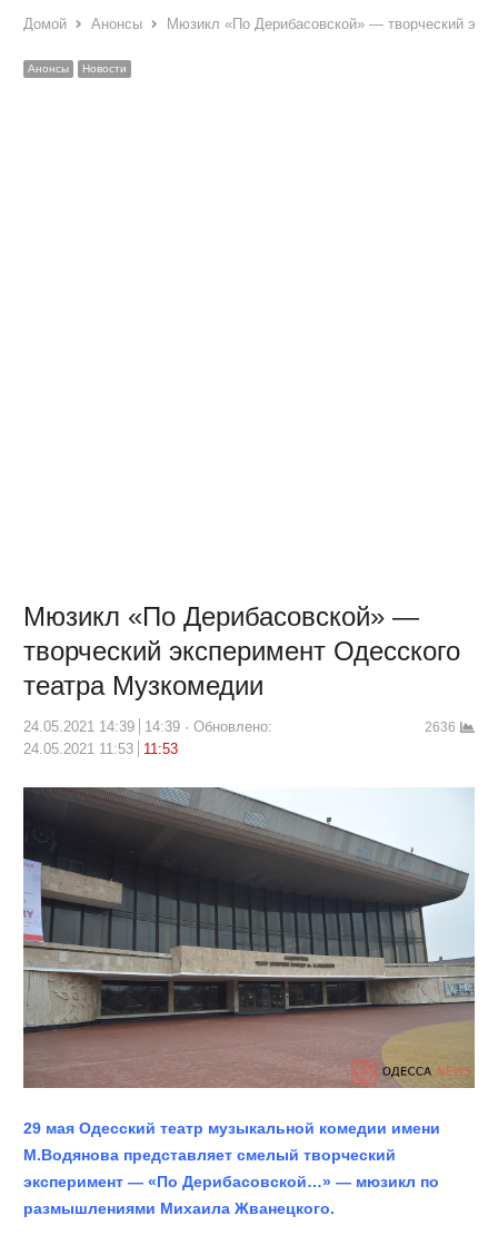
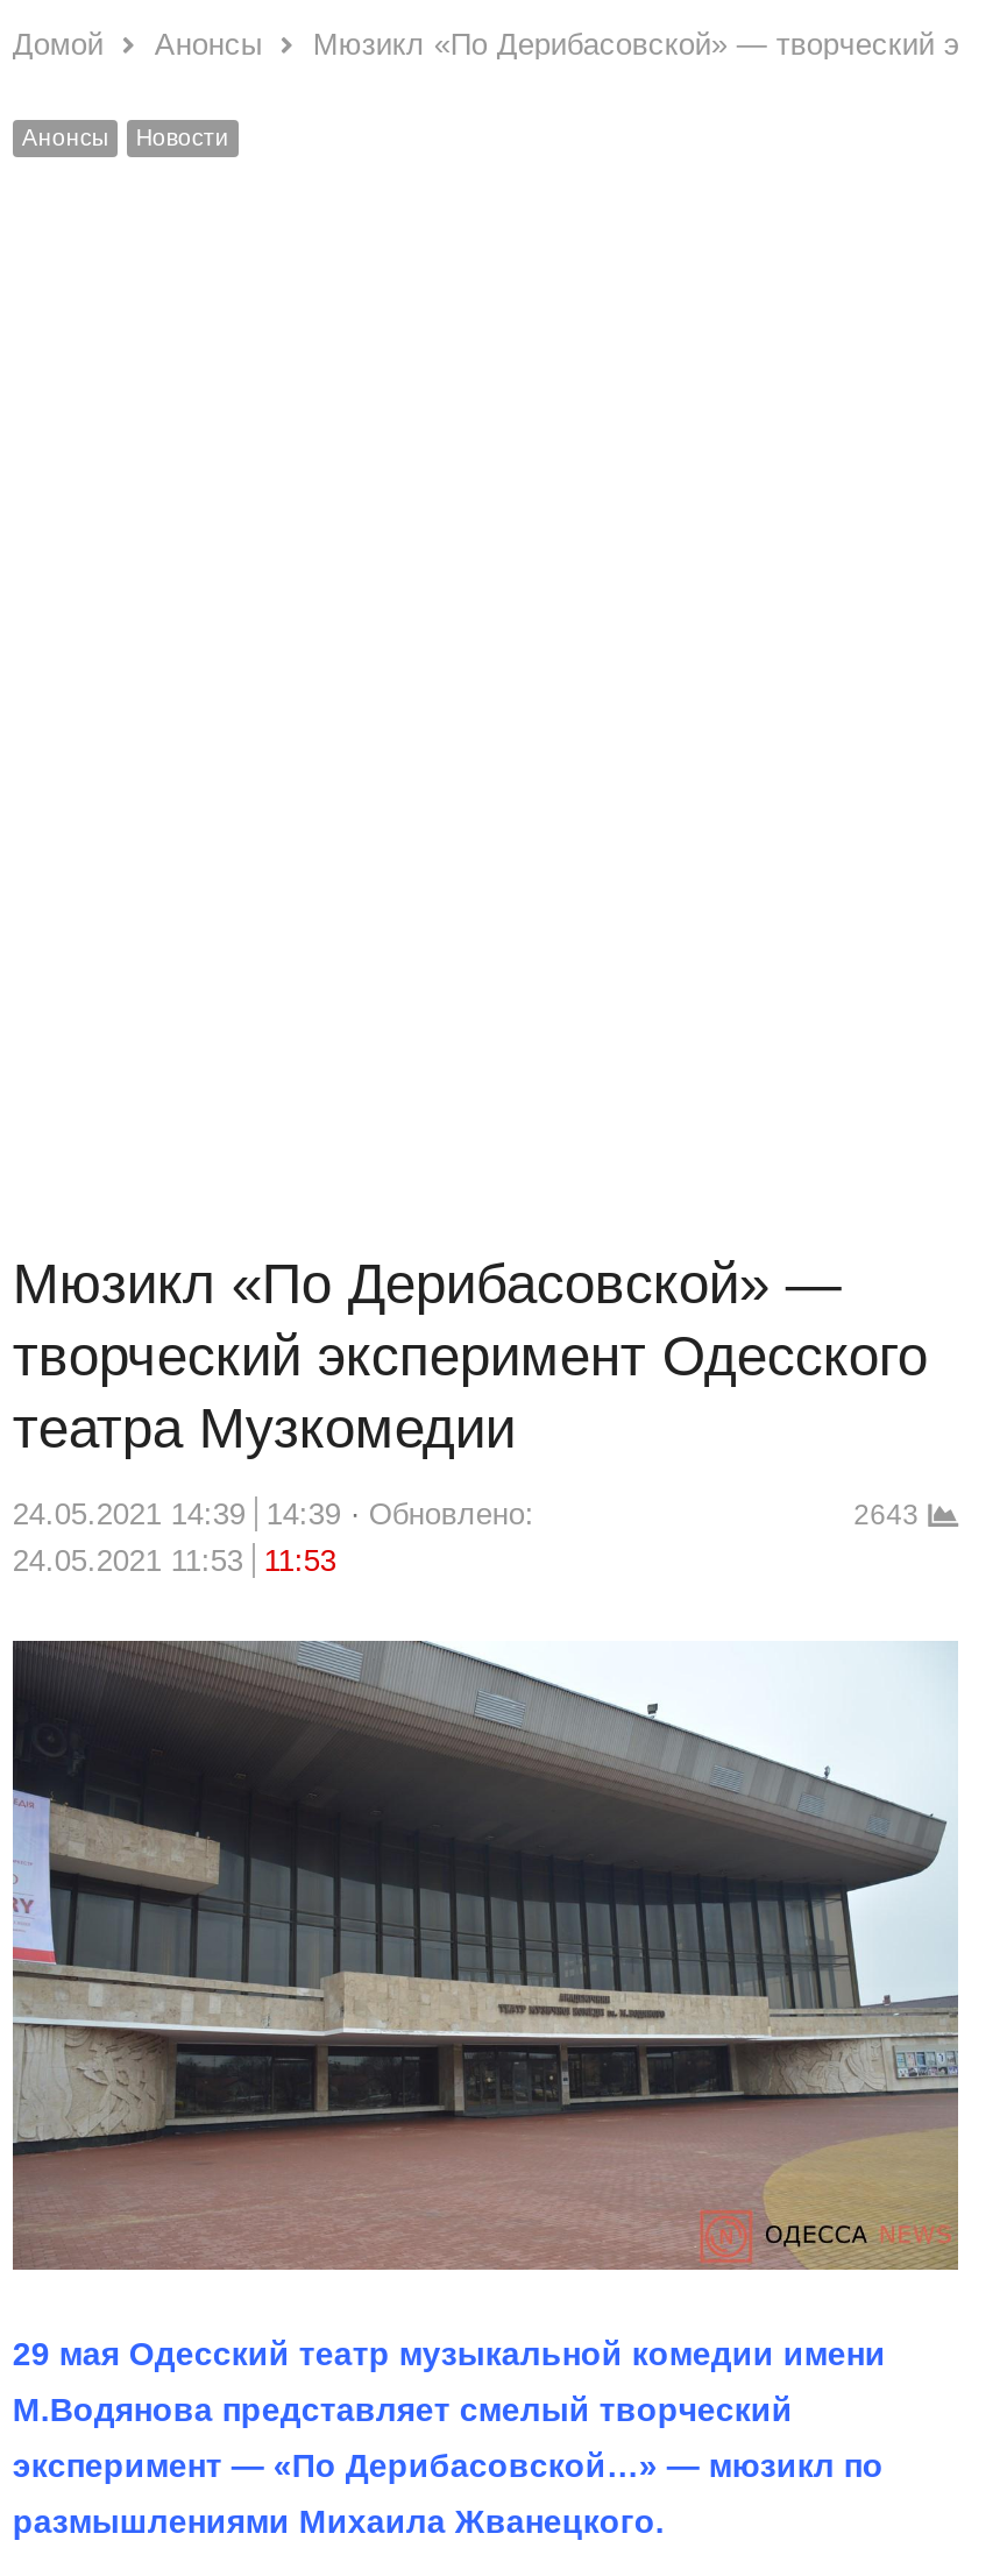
[425,719,456,735] 2636 -> [854,1499,919,1531] 2643

